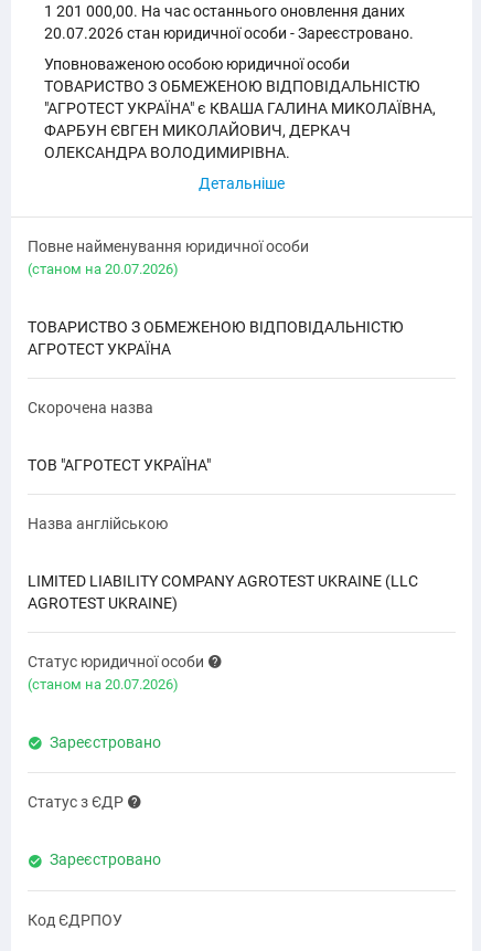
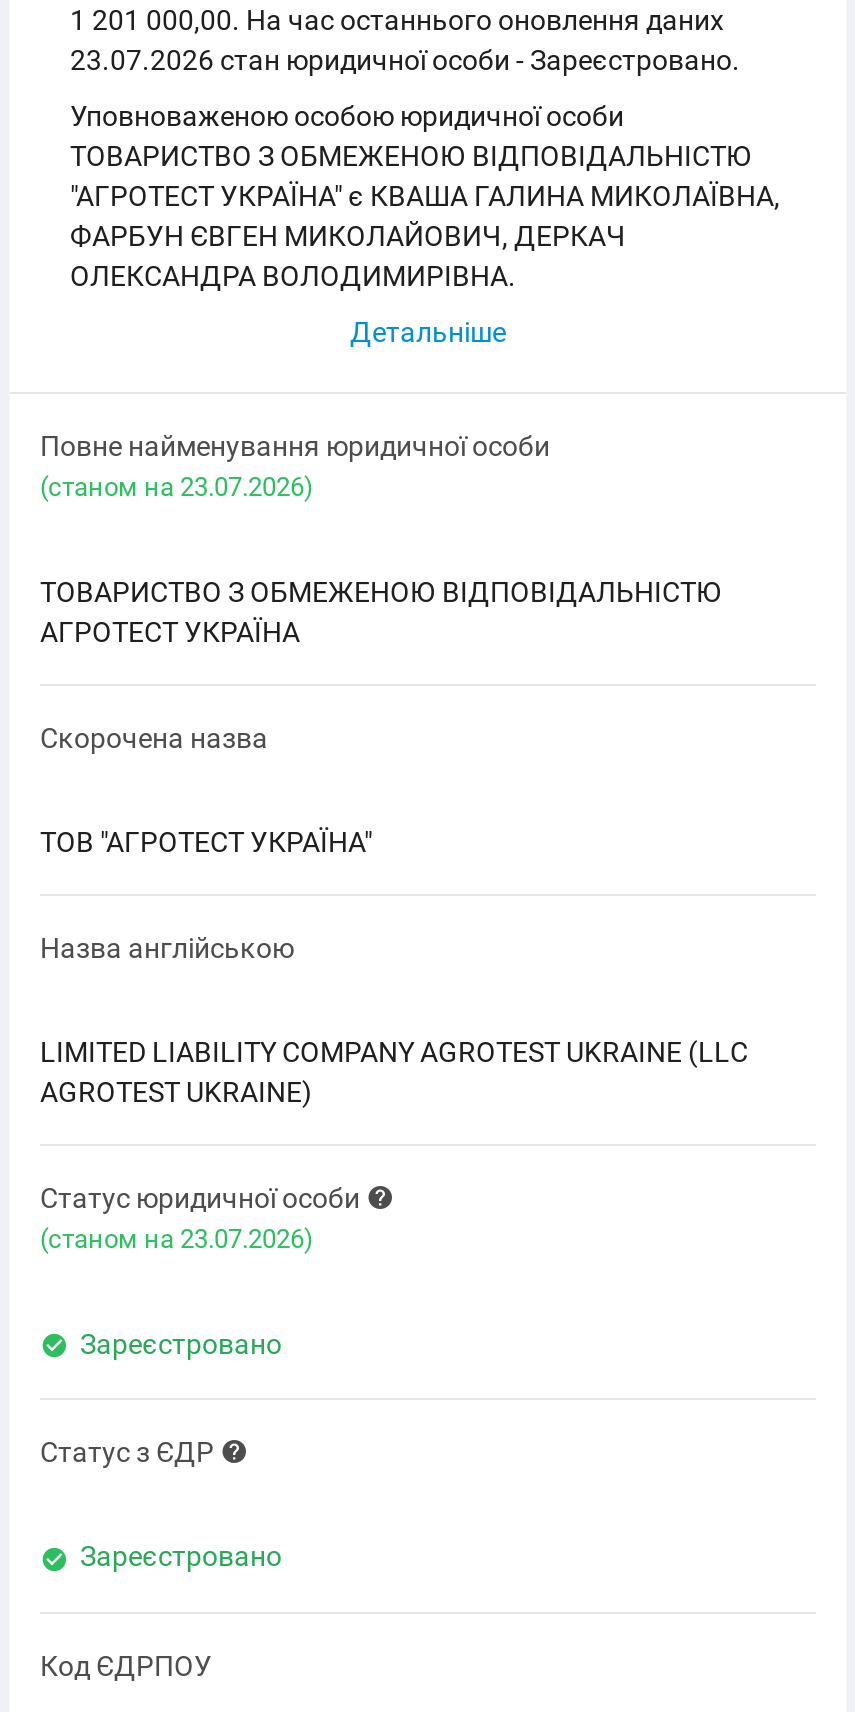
[44,25,414,42] 20.07.2026 стан юридичної особи - Зареєстровано. -> [70,44,740,76] 23.07.2026 стан юридичної особи - Зареєстровано.
[28,261,179,277] (cтаном на 20.07.2026) -> [40,472,314,502] (cтаном на 23.07.2026)
[28,676,179,693] (cтаном на 20.07.2026) -> [40,1224,314,1254] (cтаном на 23.07.2026)

